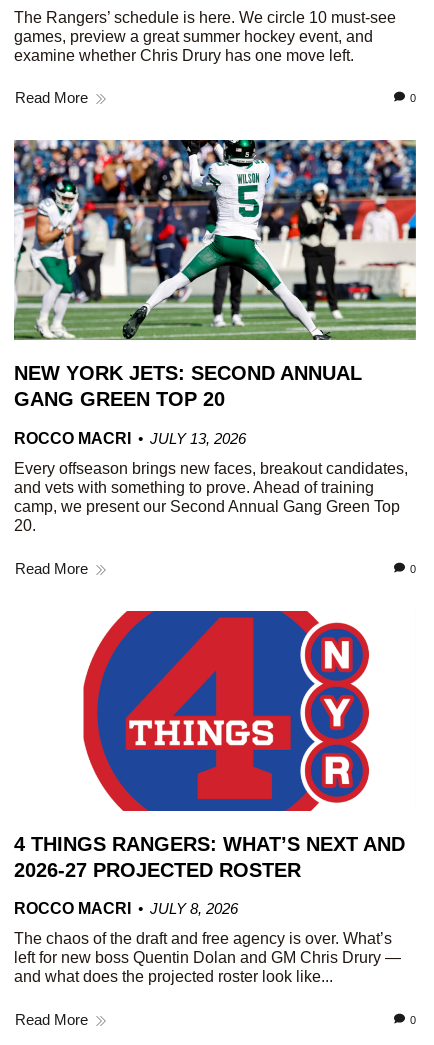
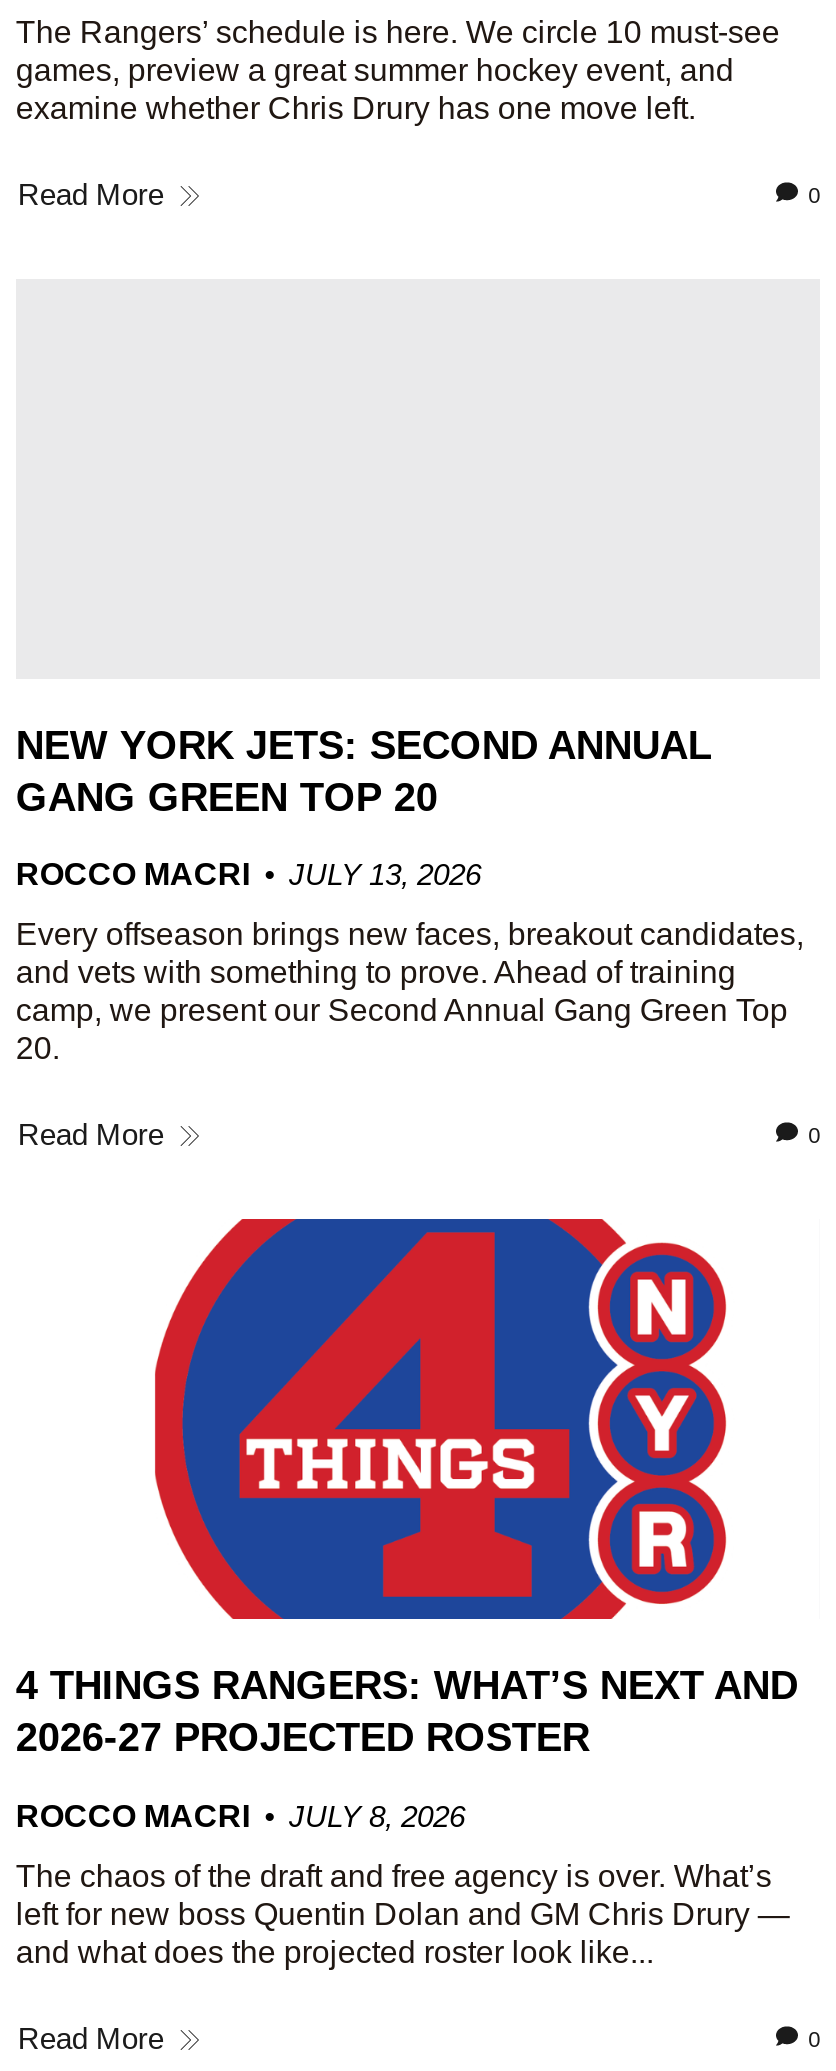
[13,139,417,341] [image] -> none

